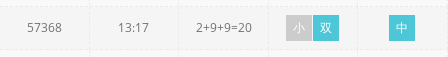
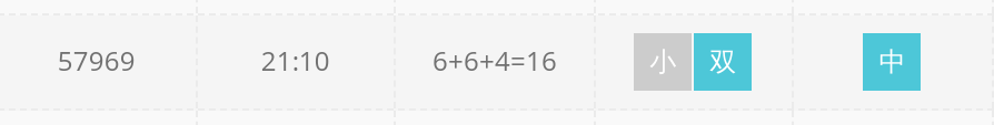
[27,19,62,36] 57368 -> [57,42,135,80] 57969
[118,19,149,36] 13:17 -> [261,42,330,80] 21:10
[195,19,251,36] 2+9+9=20 -> [433,42,557,80] 6+6+4=16

